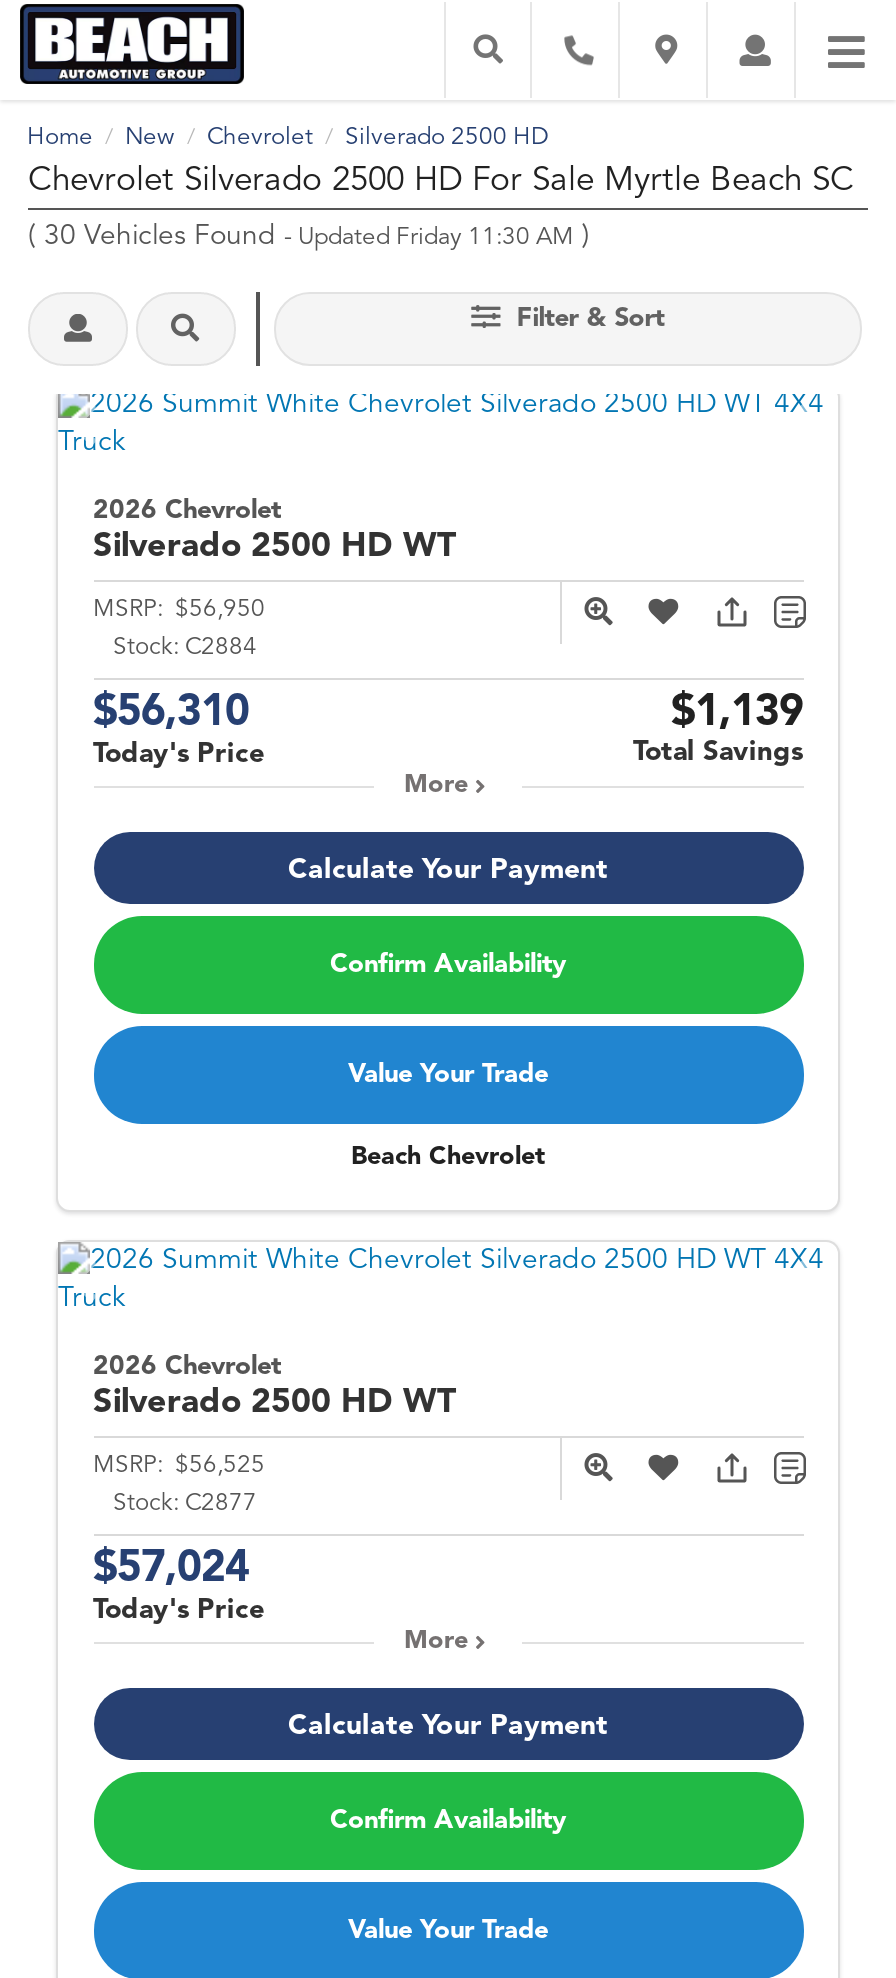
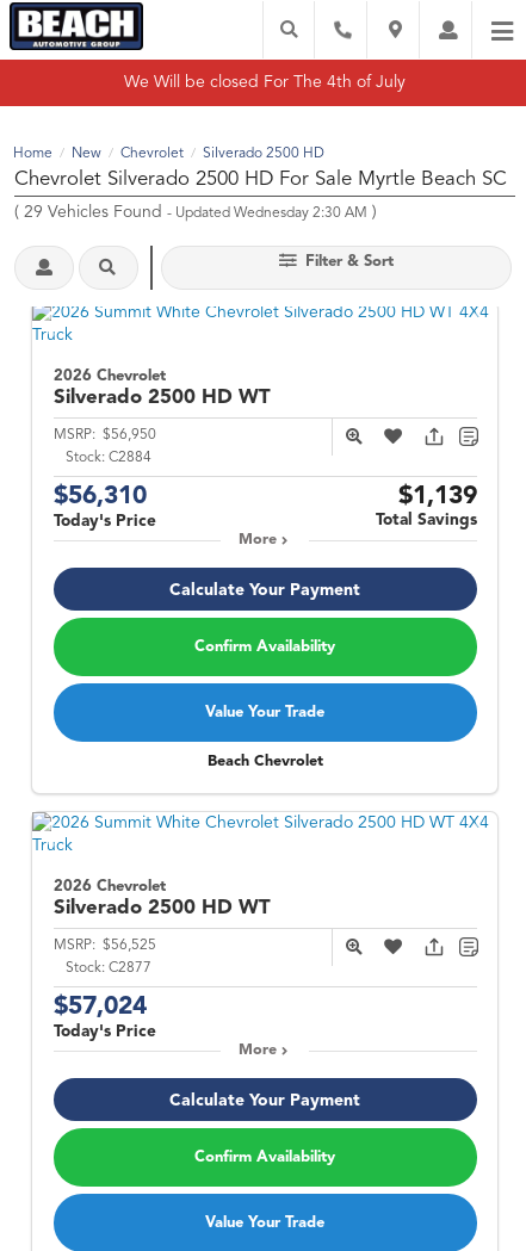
none -> [124,74,406,91] We Will be closed For The 4th of July
[28,222,590,250] (30 Vehicles Found - Updated Friday 11:30 AM) -> [14,204,377,221] (29 Vehicles Found - Updated Wednesday 2:30 AM)

